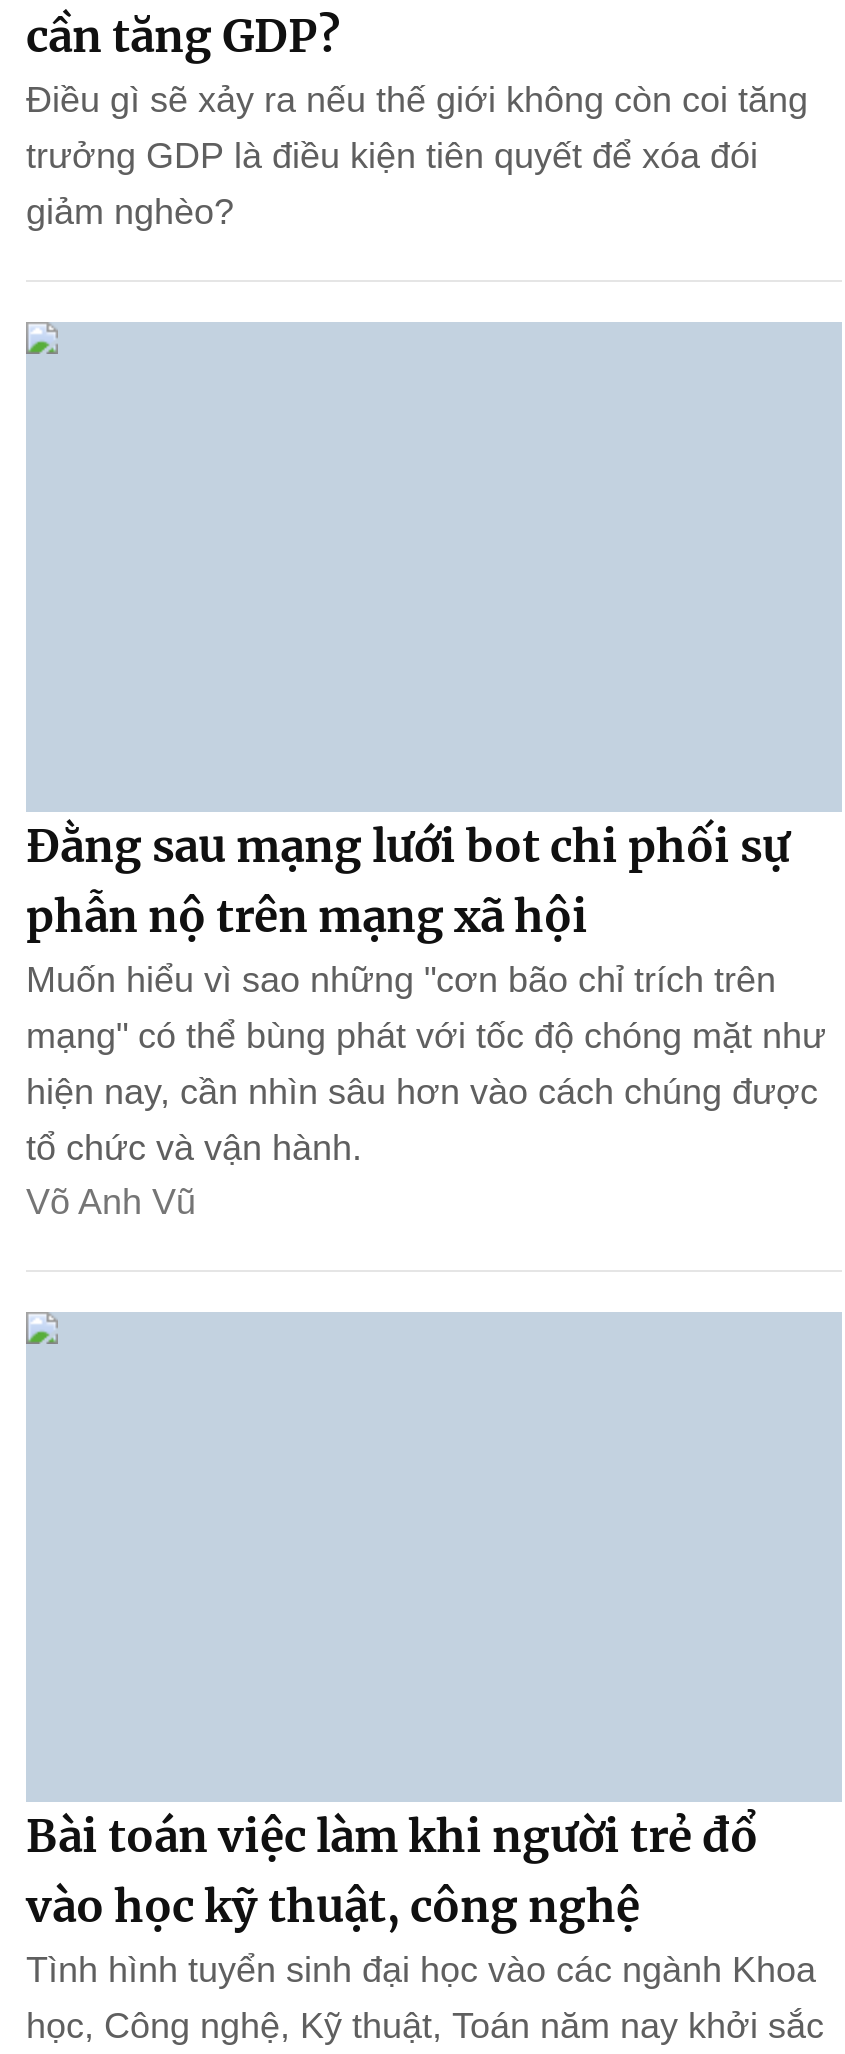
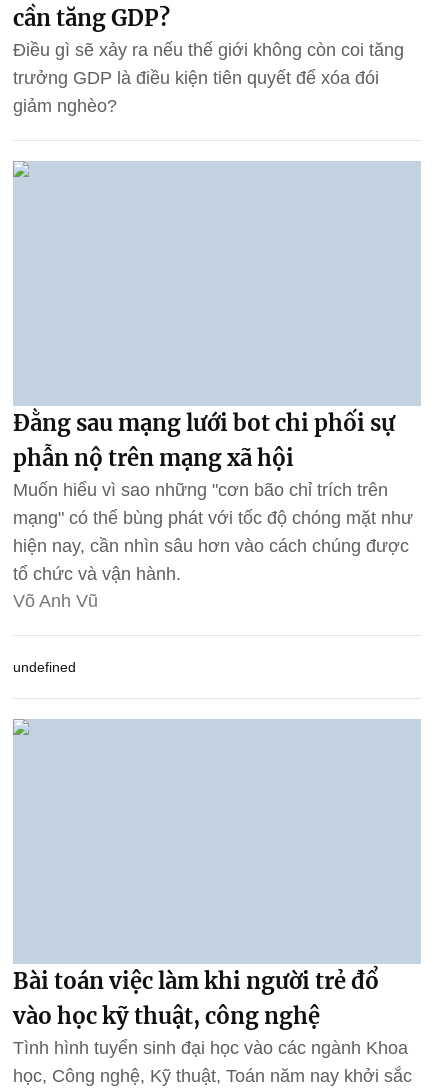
none -> [13,659,76,675] undefined

